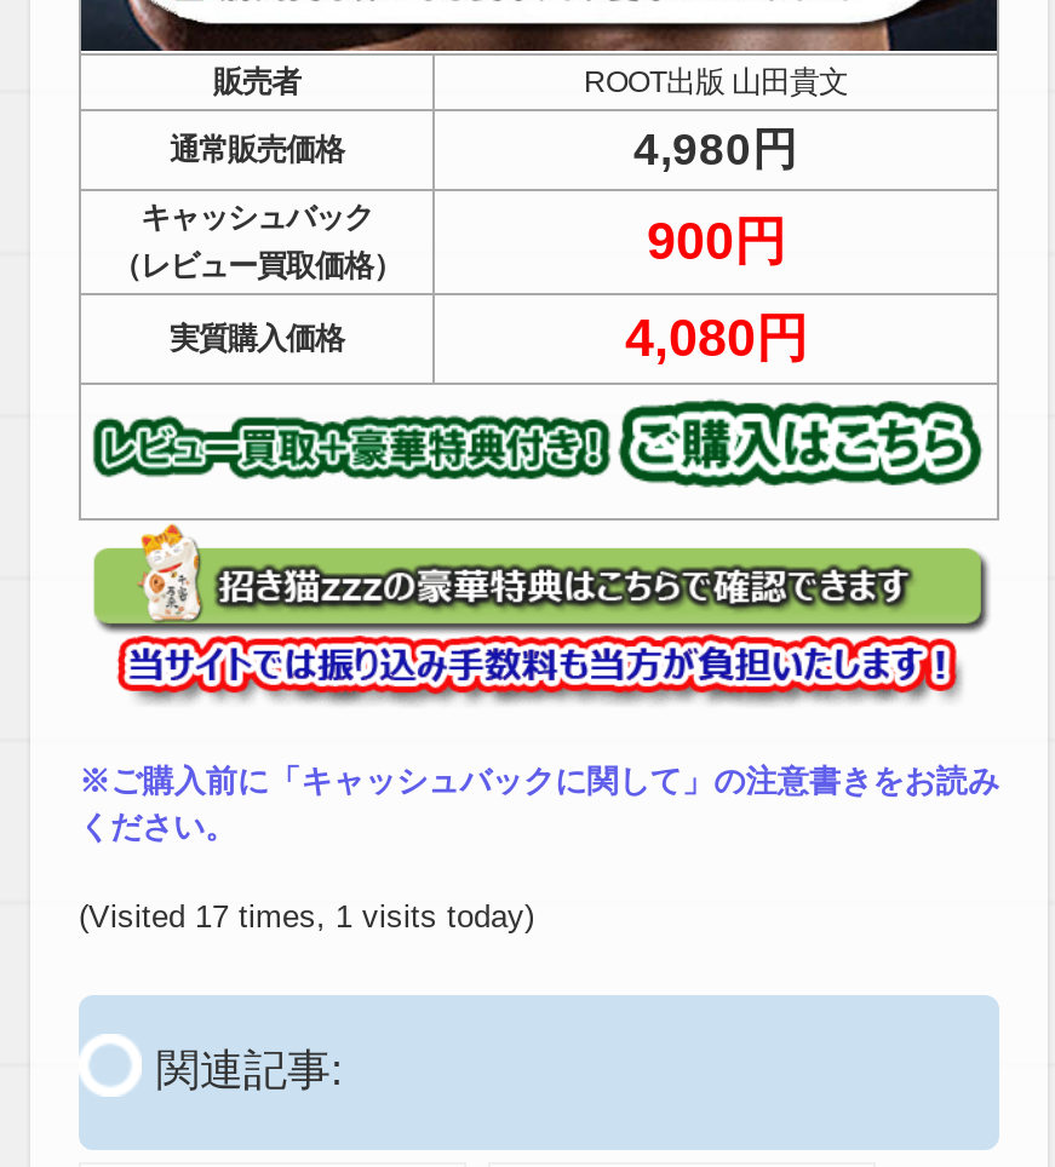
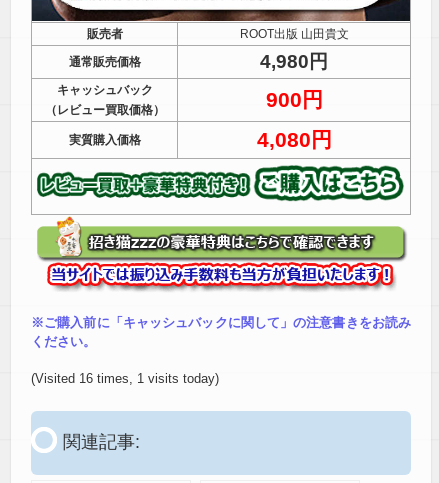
[79,898,534,935] (Visited 17 times, 1 visits today) -> [31,371,219,386] (Visited 16 times, 1 visits today)

